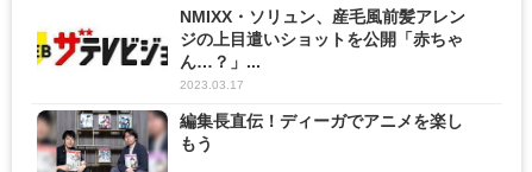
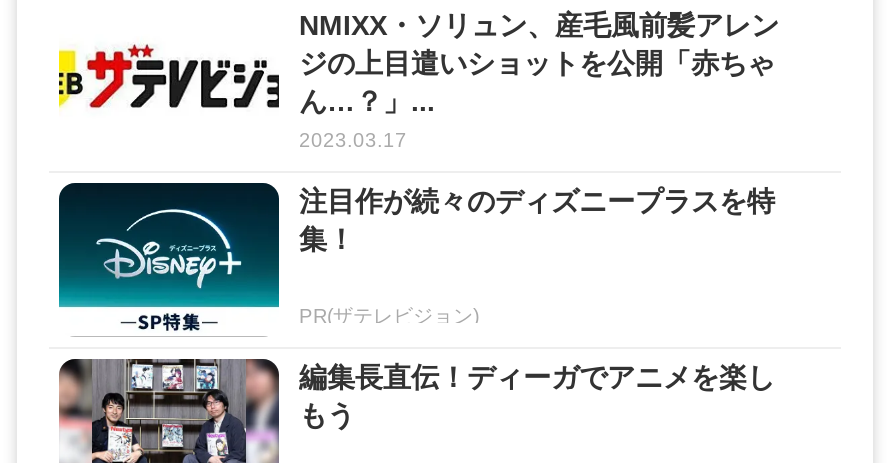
none -> [57,181,775,333] [image] | 注目作が続々のディズニープラスを特 | 集！ | PR(ザテレビジョン)

